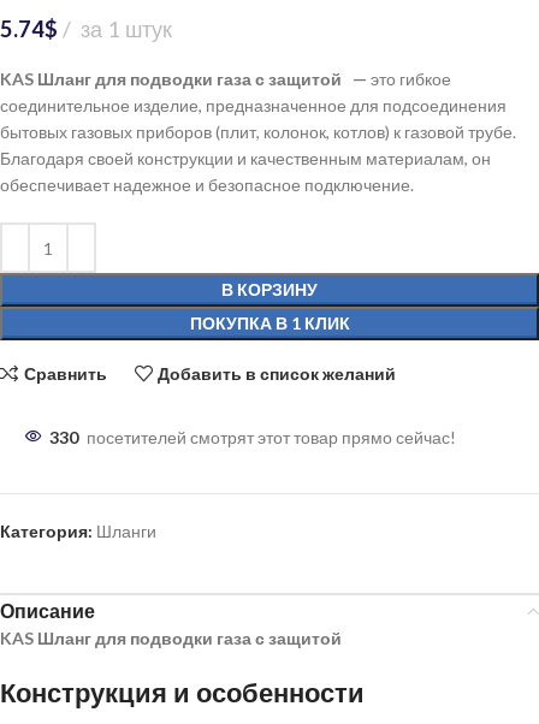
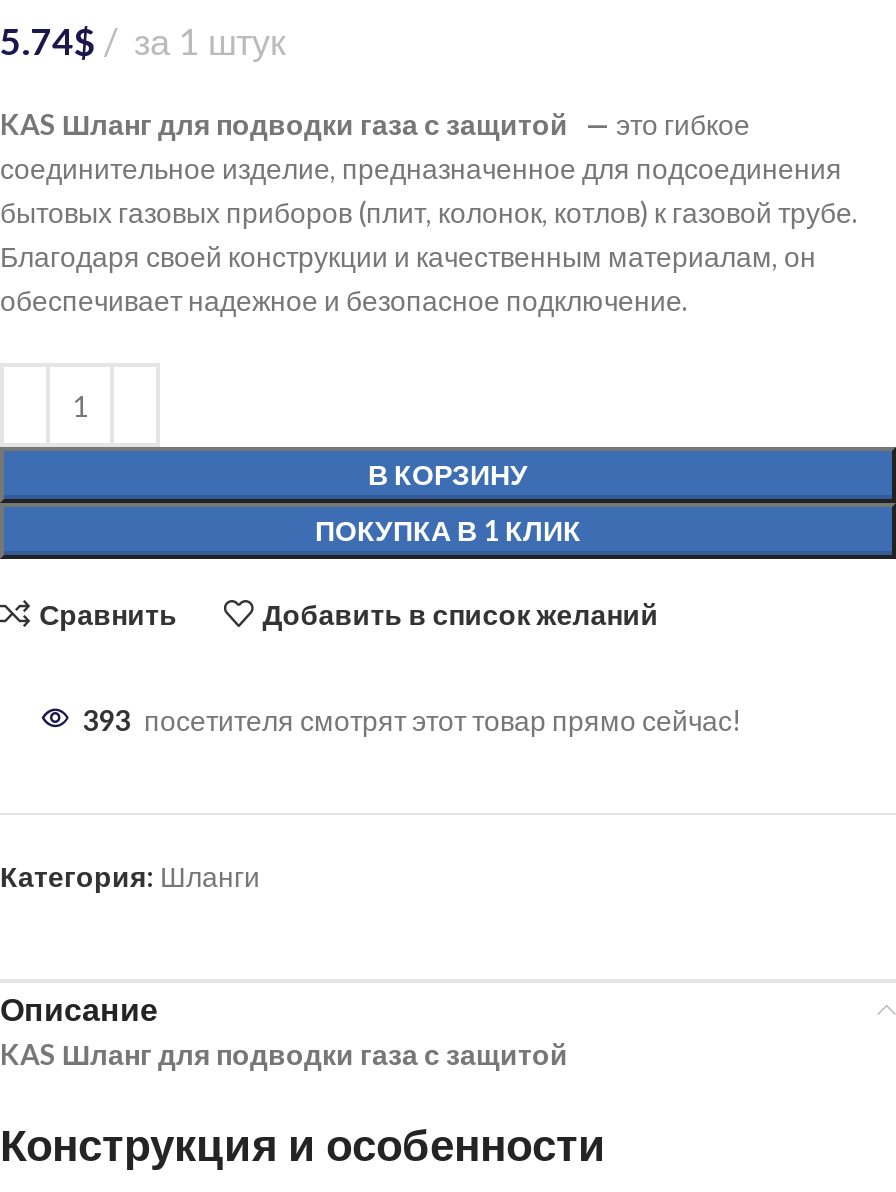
[49,427,456,447] 330 посетителей смотрят этот товар прямо сейчас! -> [82,703,742,737] 393 посетителя смотрят этот товар прямо сейчас!

